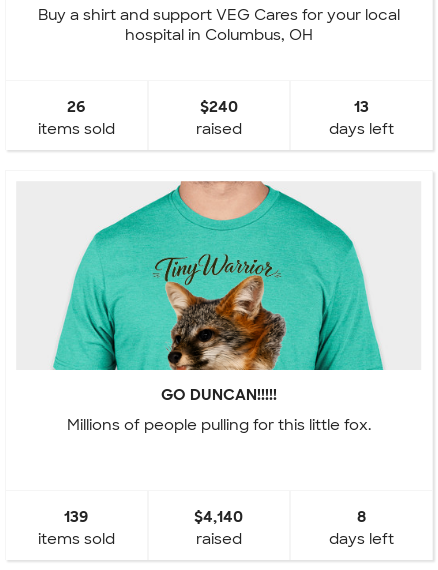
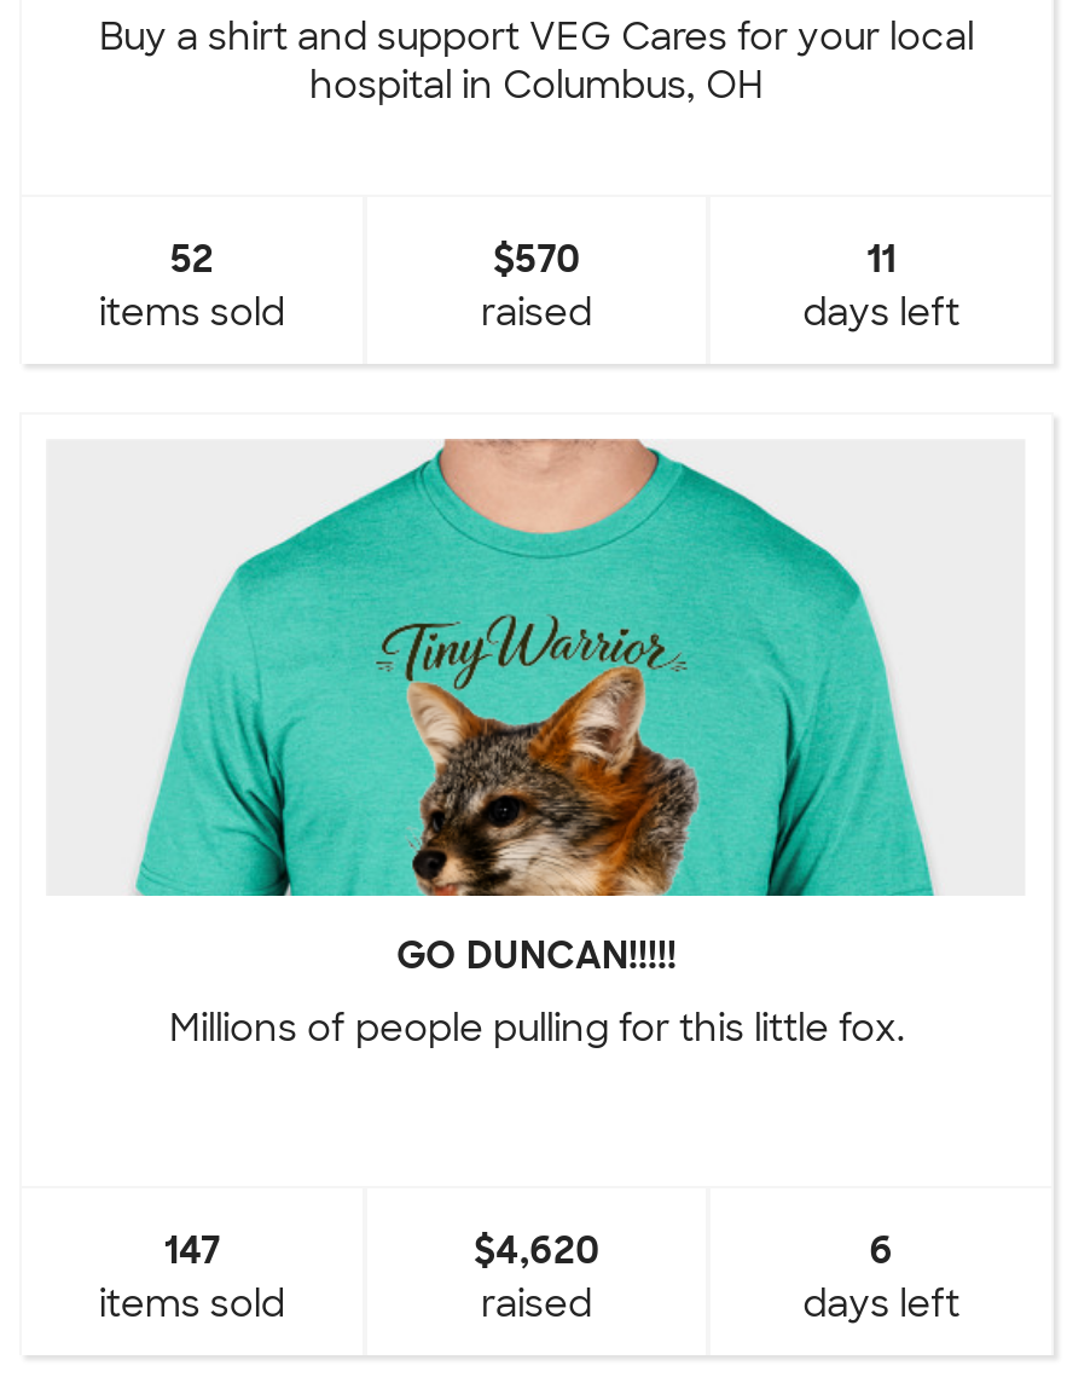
[67,97,86,117] 26 -> [170,234,213,283] 52
[200,97,238,117] $240 -> [493,234,580,283] $570
[354,97,369,117] 13 -> [867,234,896,283] 11
[64,507,88,527] 139 -> [164,1226,219,1274] 147
[194,507,243,527] $4,140 -> [474,1226,599,1274] $4,620
[357,507,366,527] 8 -> [869,1226,893,1274] 6

